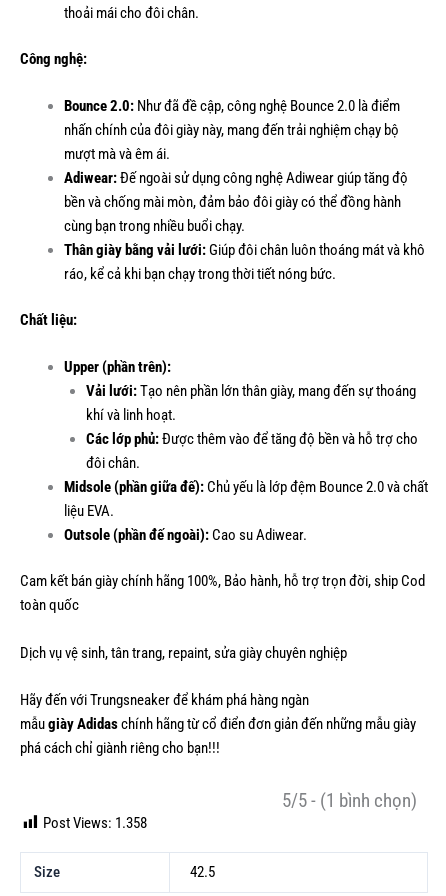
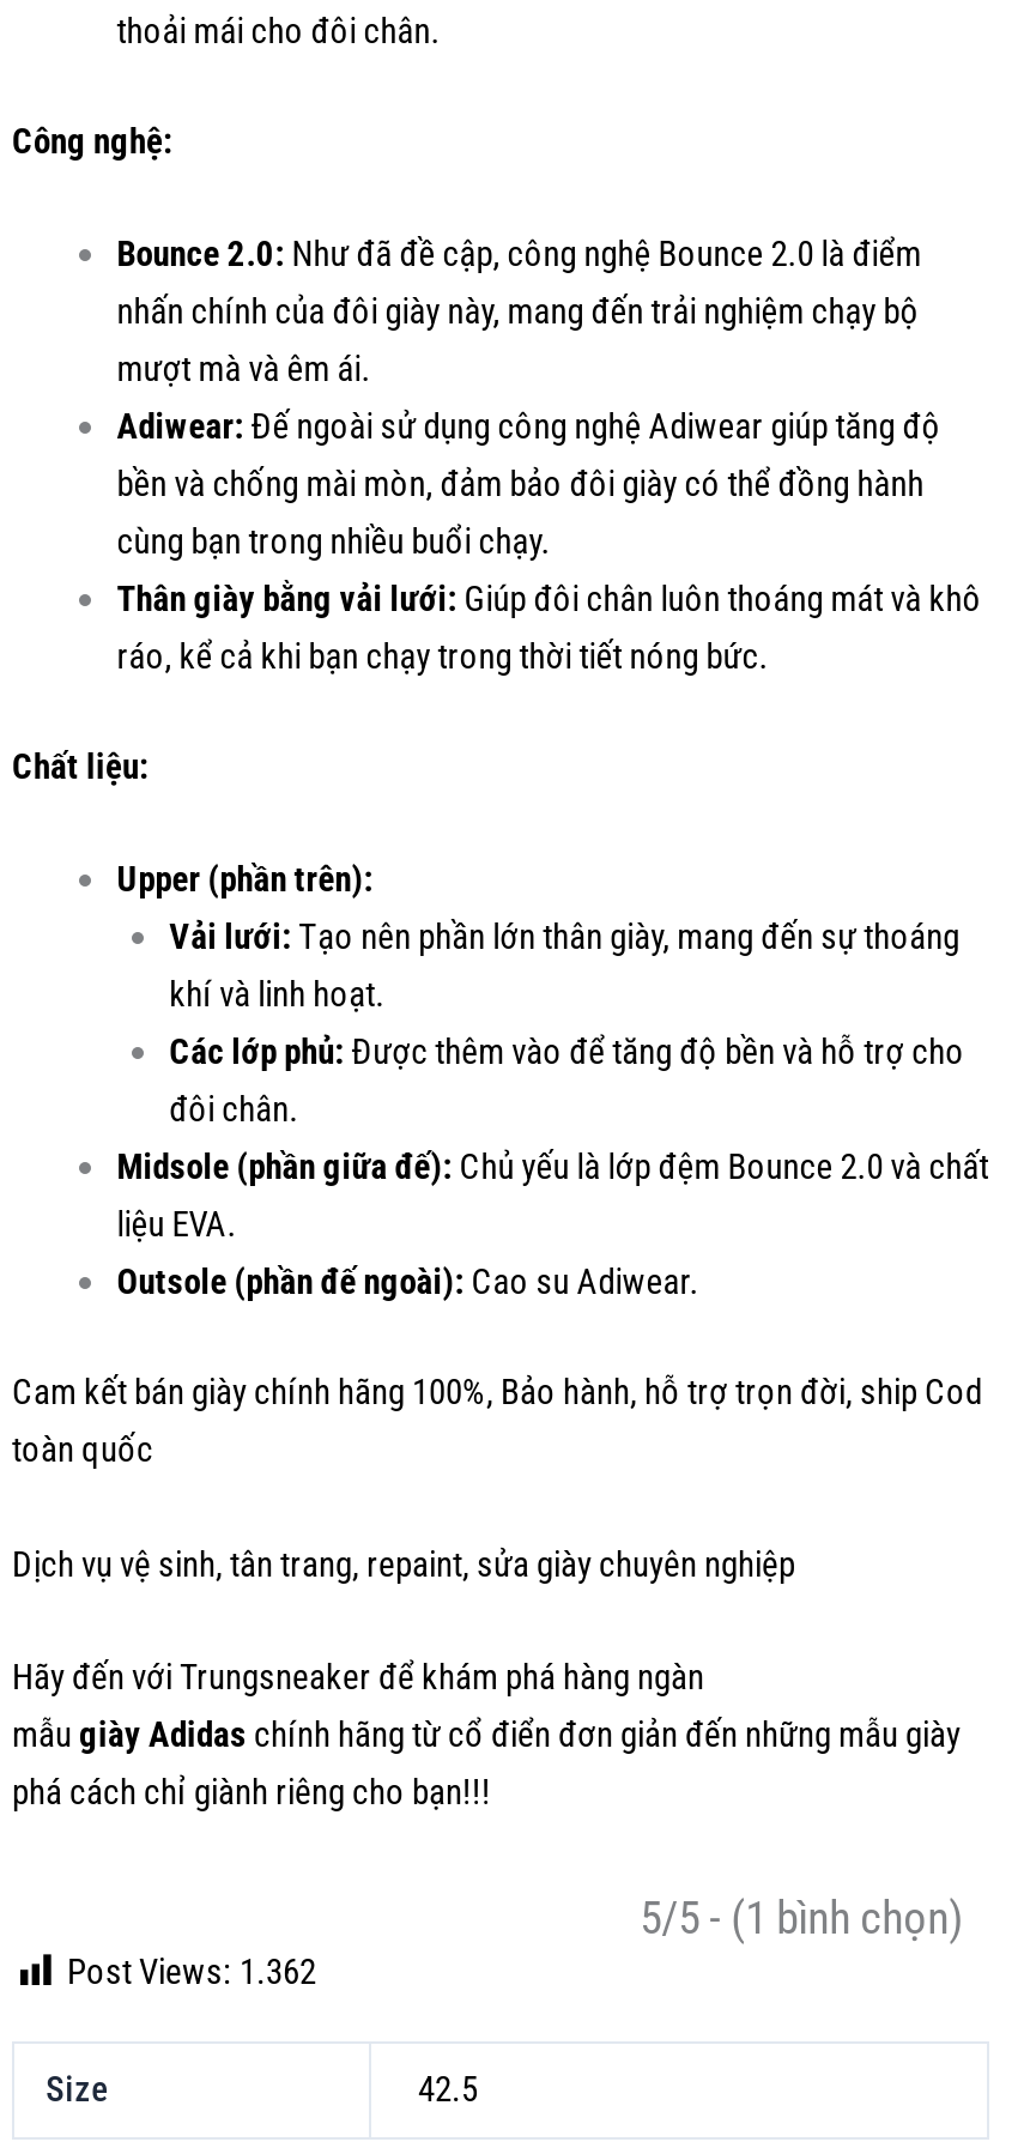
[43,814,147,832] Post Views: 1.358 -> [67,1950,316,1993] Post Views: 1.362

